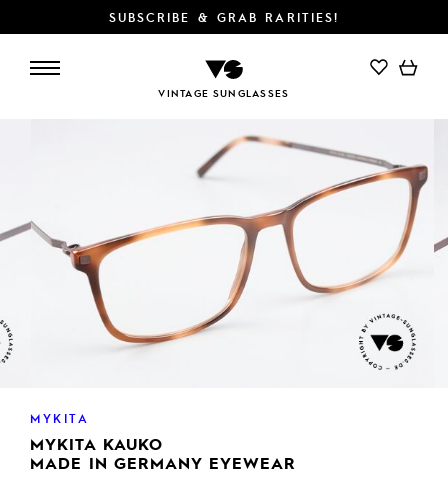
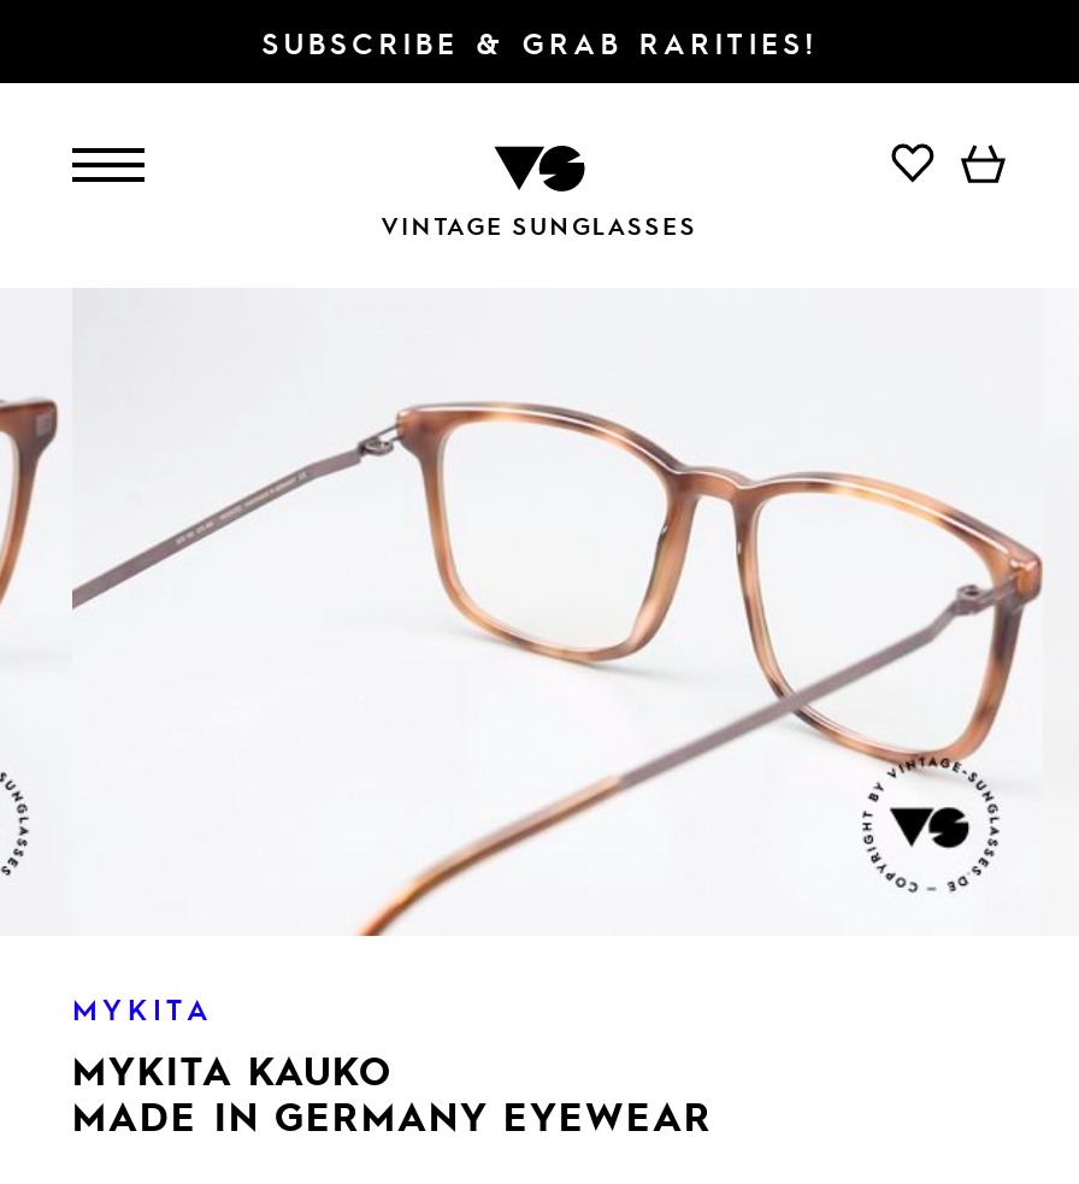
[3,135,445,388] [image] -> [7,329,1072,938] [image]

